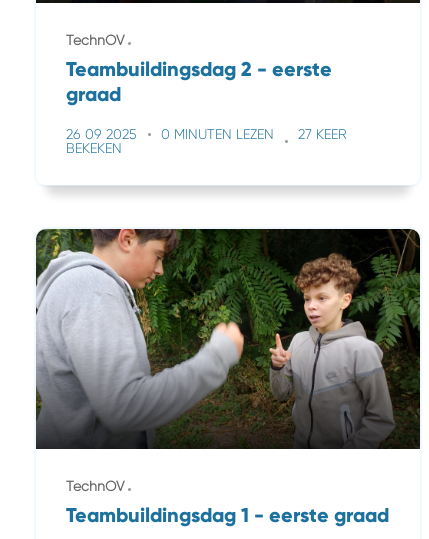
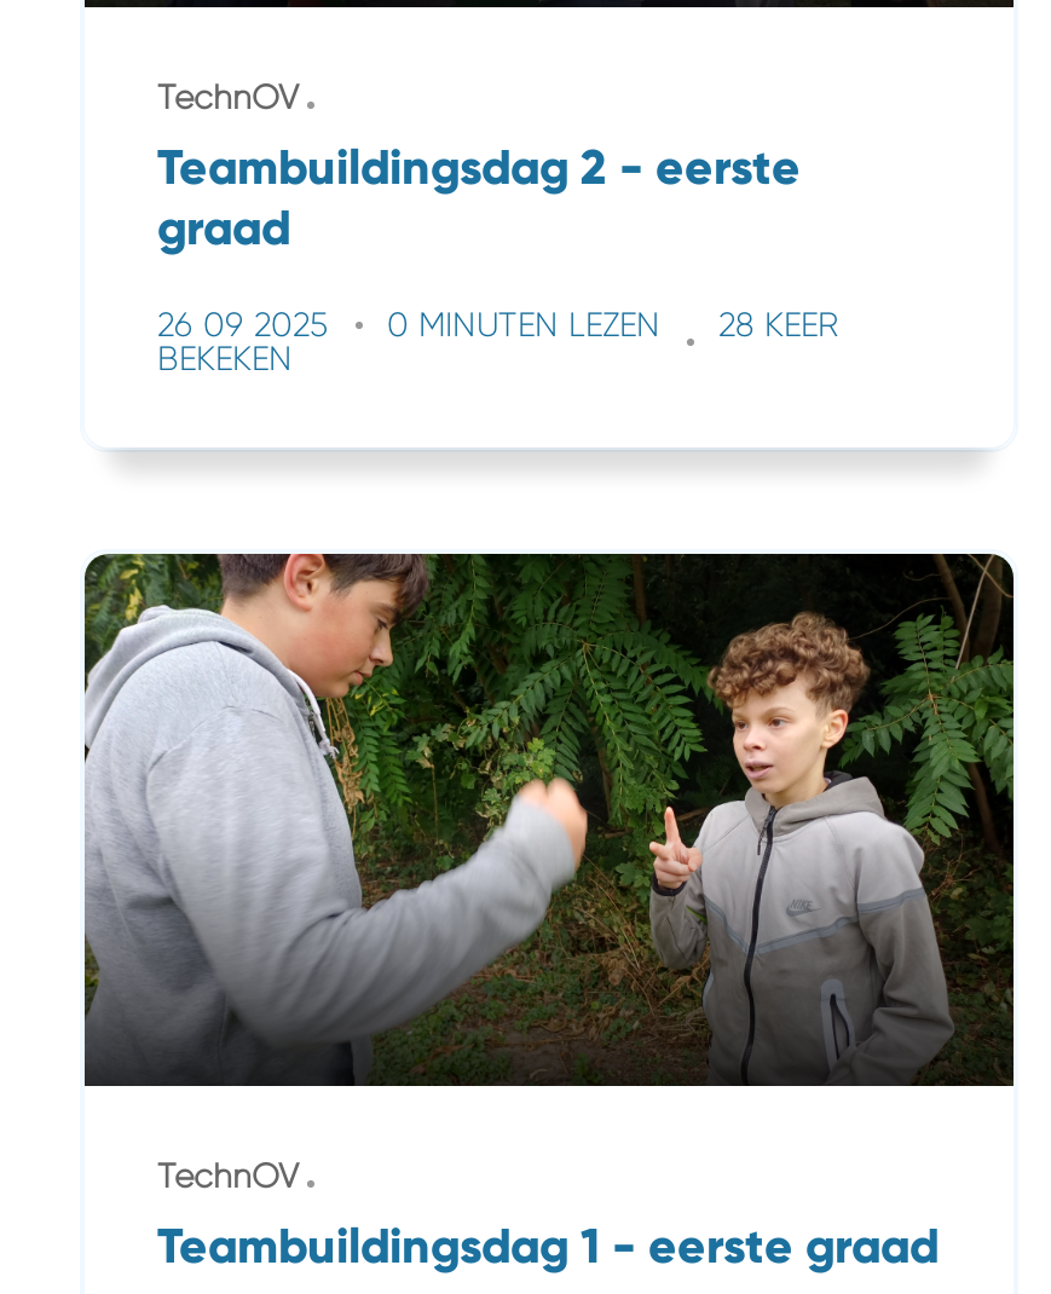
[298,126,347,142] 27 KEER -> [718,306,839,344] 28 KEER

